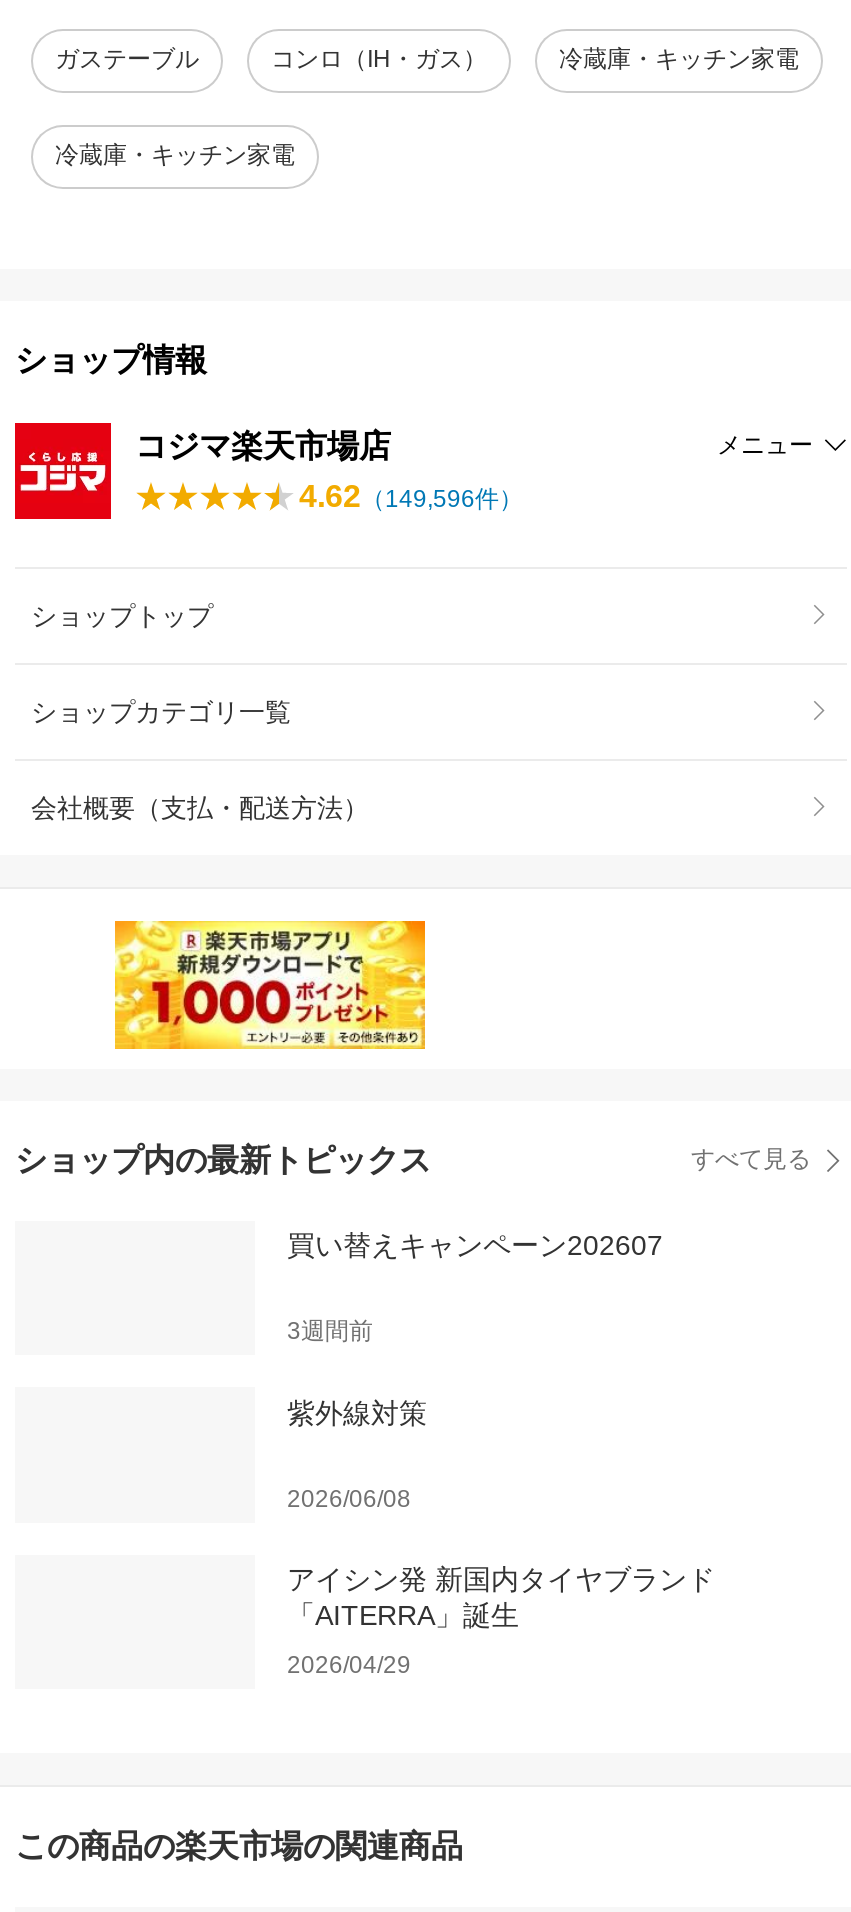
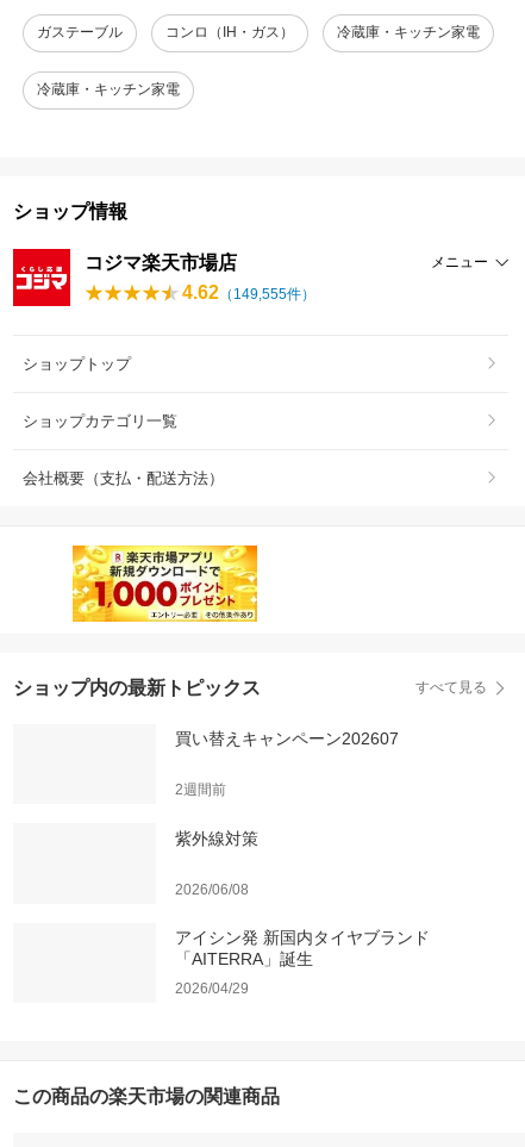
[299,478,523,512] 4.62（149,596件） -> [182,282,315,302] 4.62（149,555件）
[287,1318,373,1346] 3週間前 -> [175,782,226,798] 2週間前

